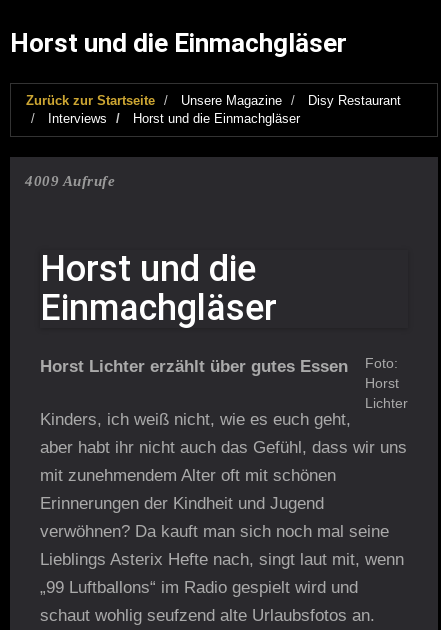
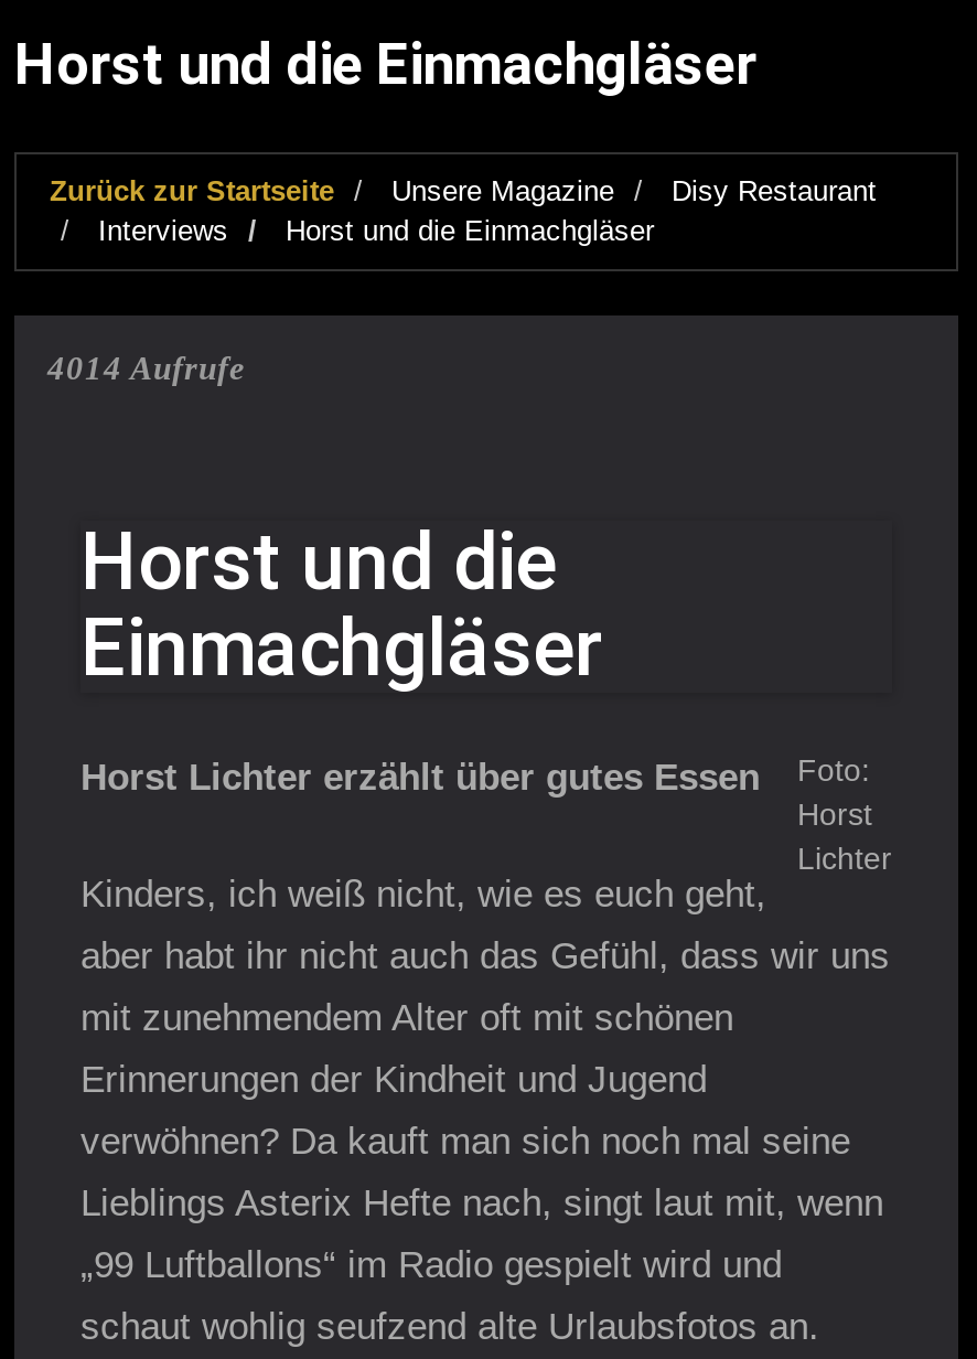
[25,172,115,188] 4009 Aufrufe -> [47,350,246,385] 4014 Aufrufe

